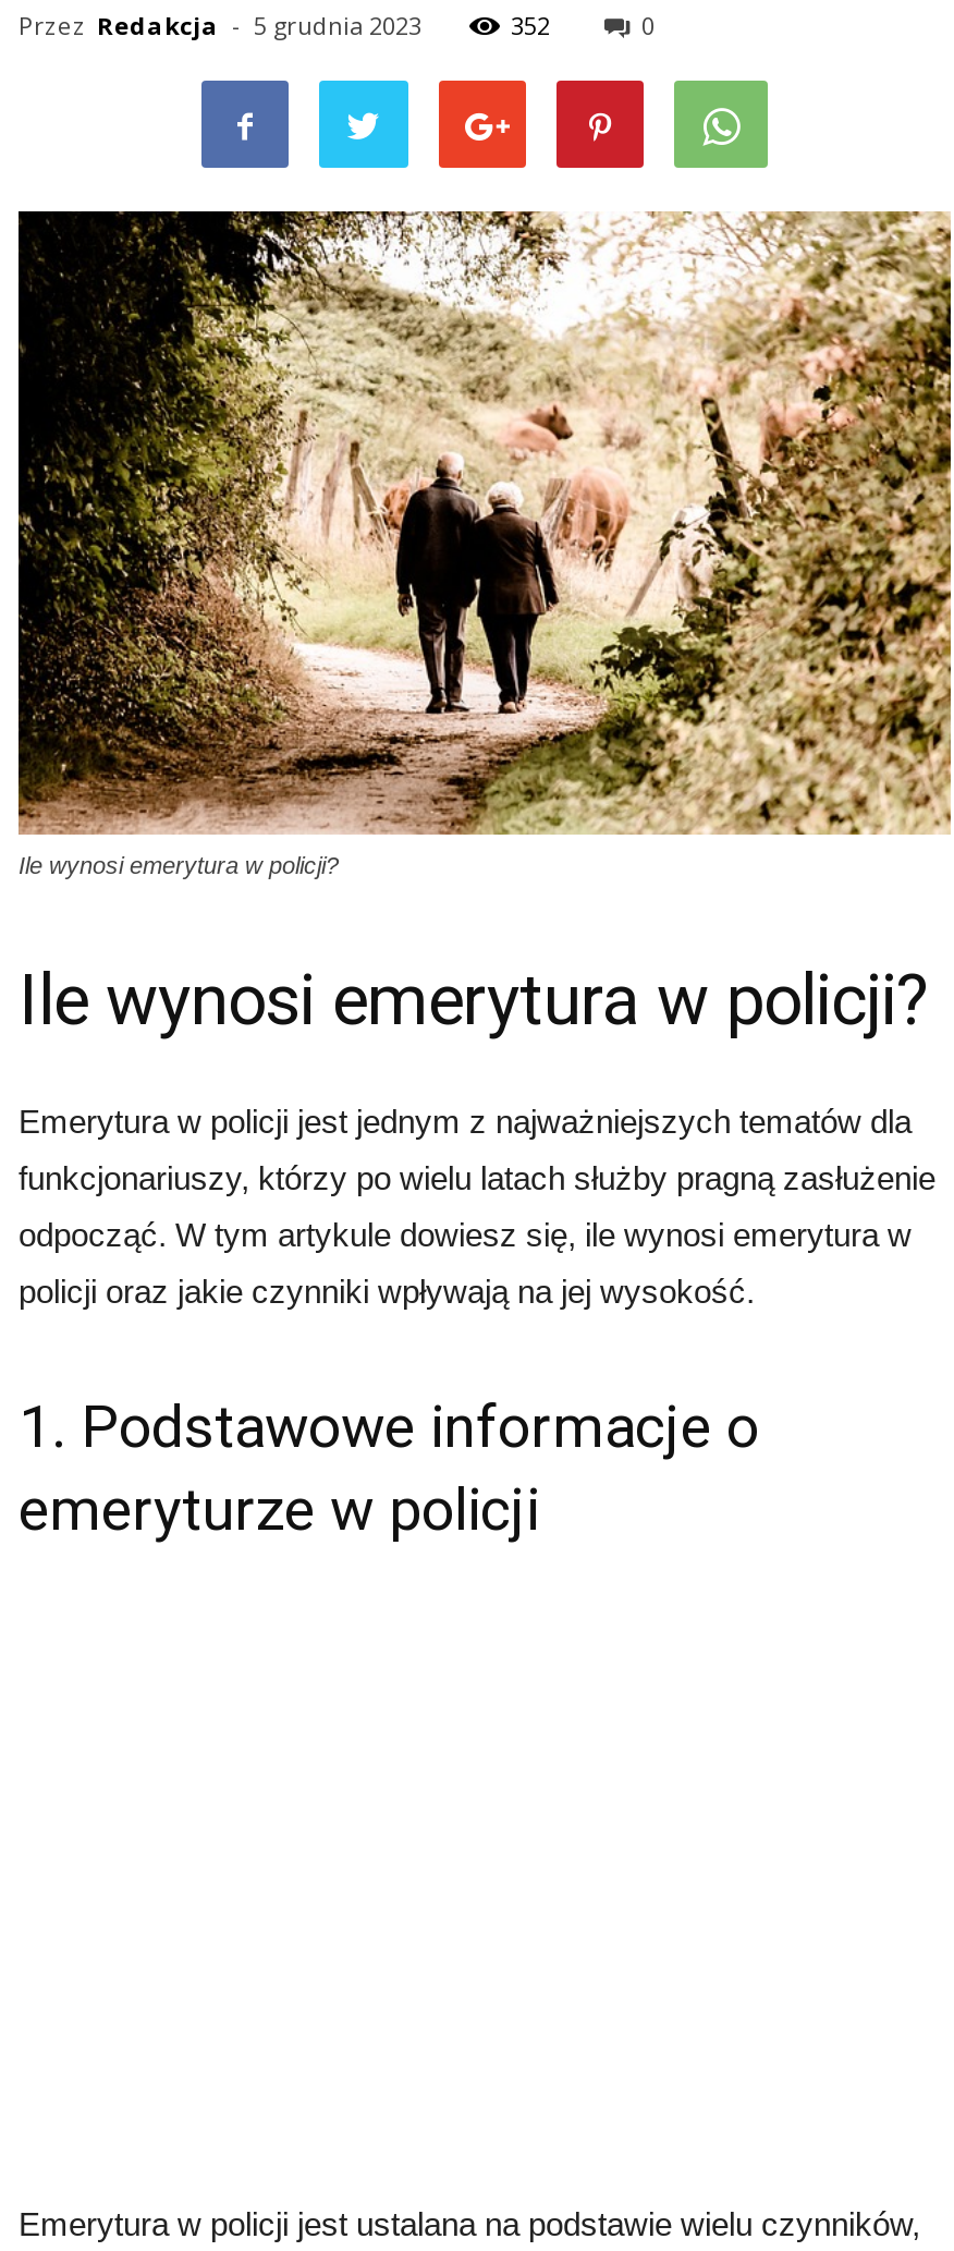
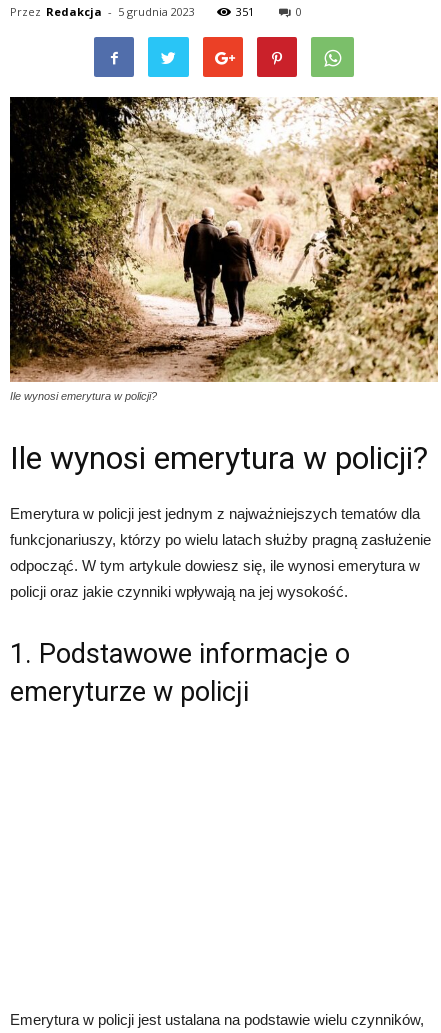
[511,9,550,41] 352 -> [236,4,254,19] 351

